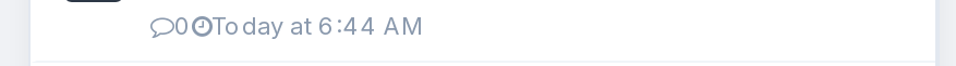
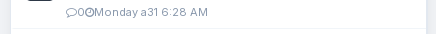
[174,11,423,41] 0 Today at 6:44 AM -> [77,5,208,19] 0 Monday a31 6:28 AM

